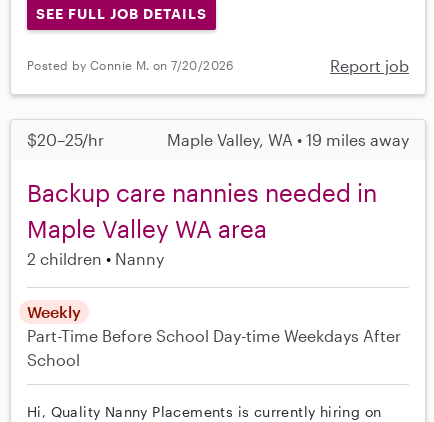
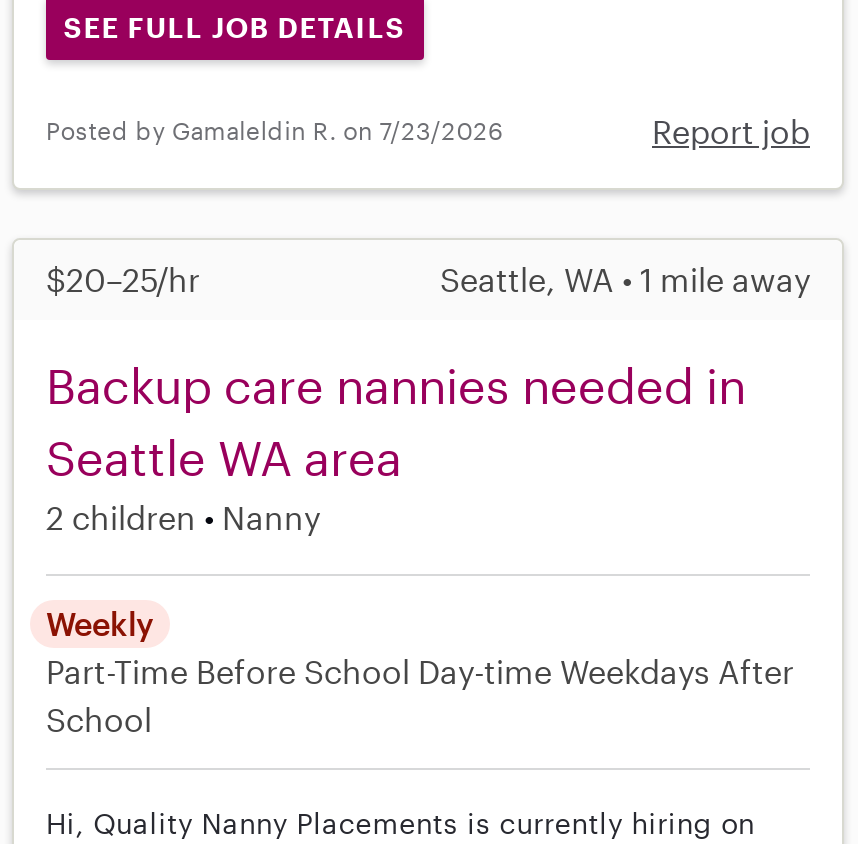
[27,58,234,72] Posted by Connie M. on 7/20/2026 -> [46,116,503,144] Posted by Gamaleldin R. on 7/23/2026
[167,130,409,149] Maple Valley, WA • 19 miles away -> [440,259,810,297] Seattle, WA • 1 mile away
[27,214,267,243] Maple Valley WA area -> [46,427,402,485] Seattle WA area

